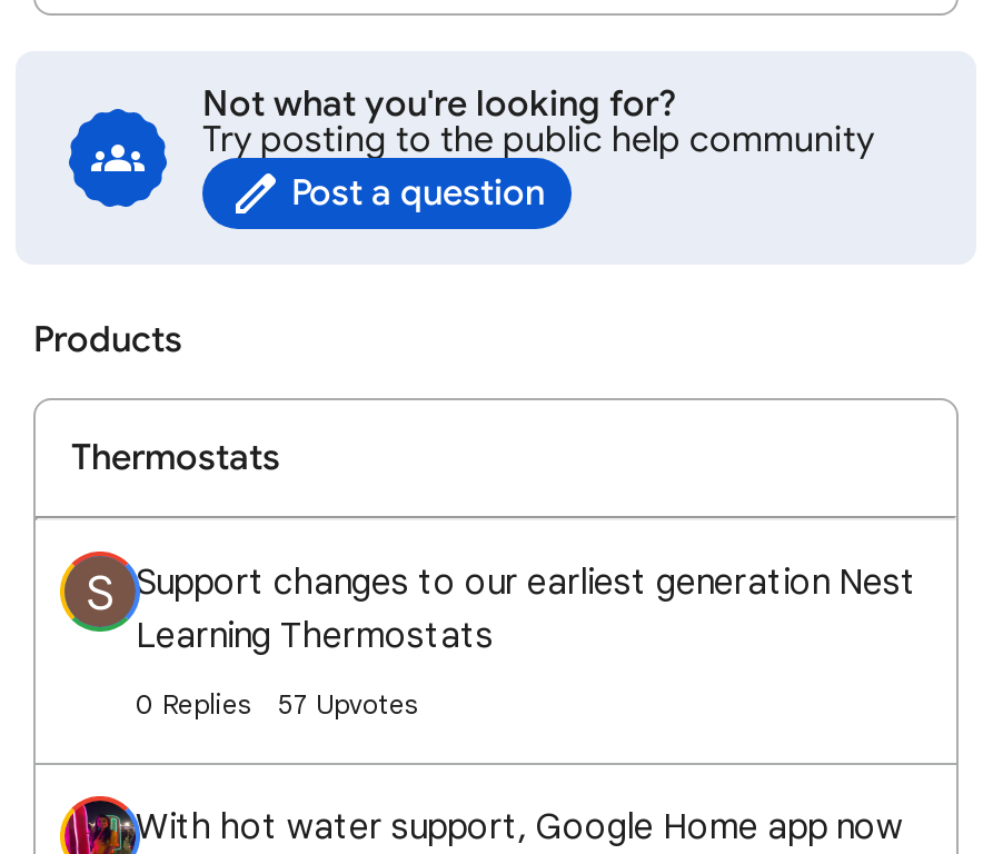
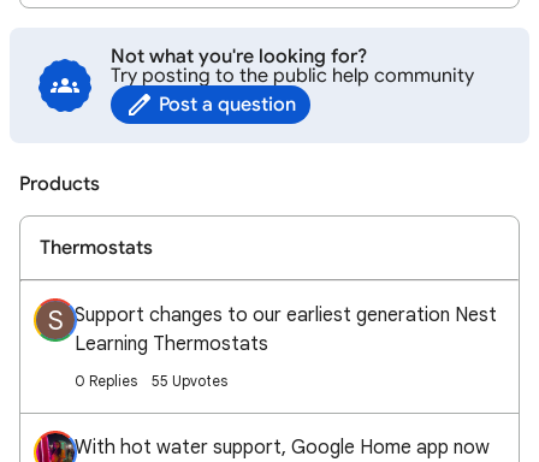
[278,687,418,721] 57 Upvotes -> [152,372,227,390] 55 Upvotes

